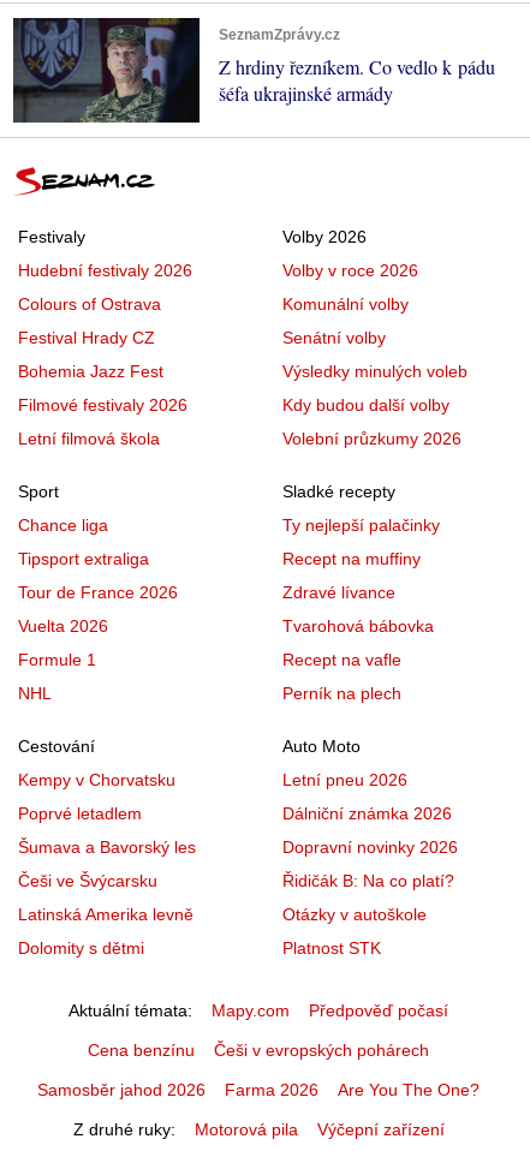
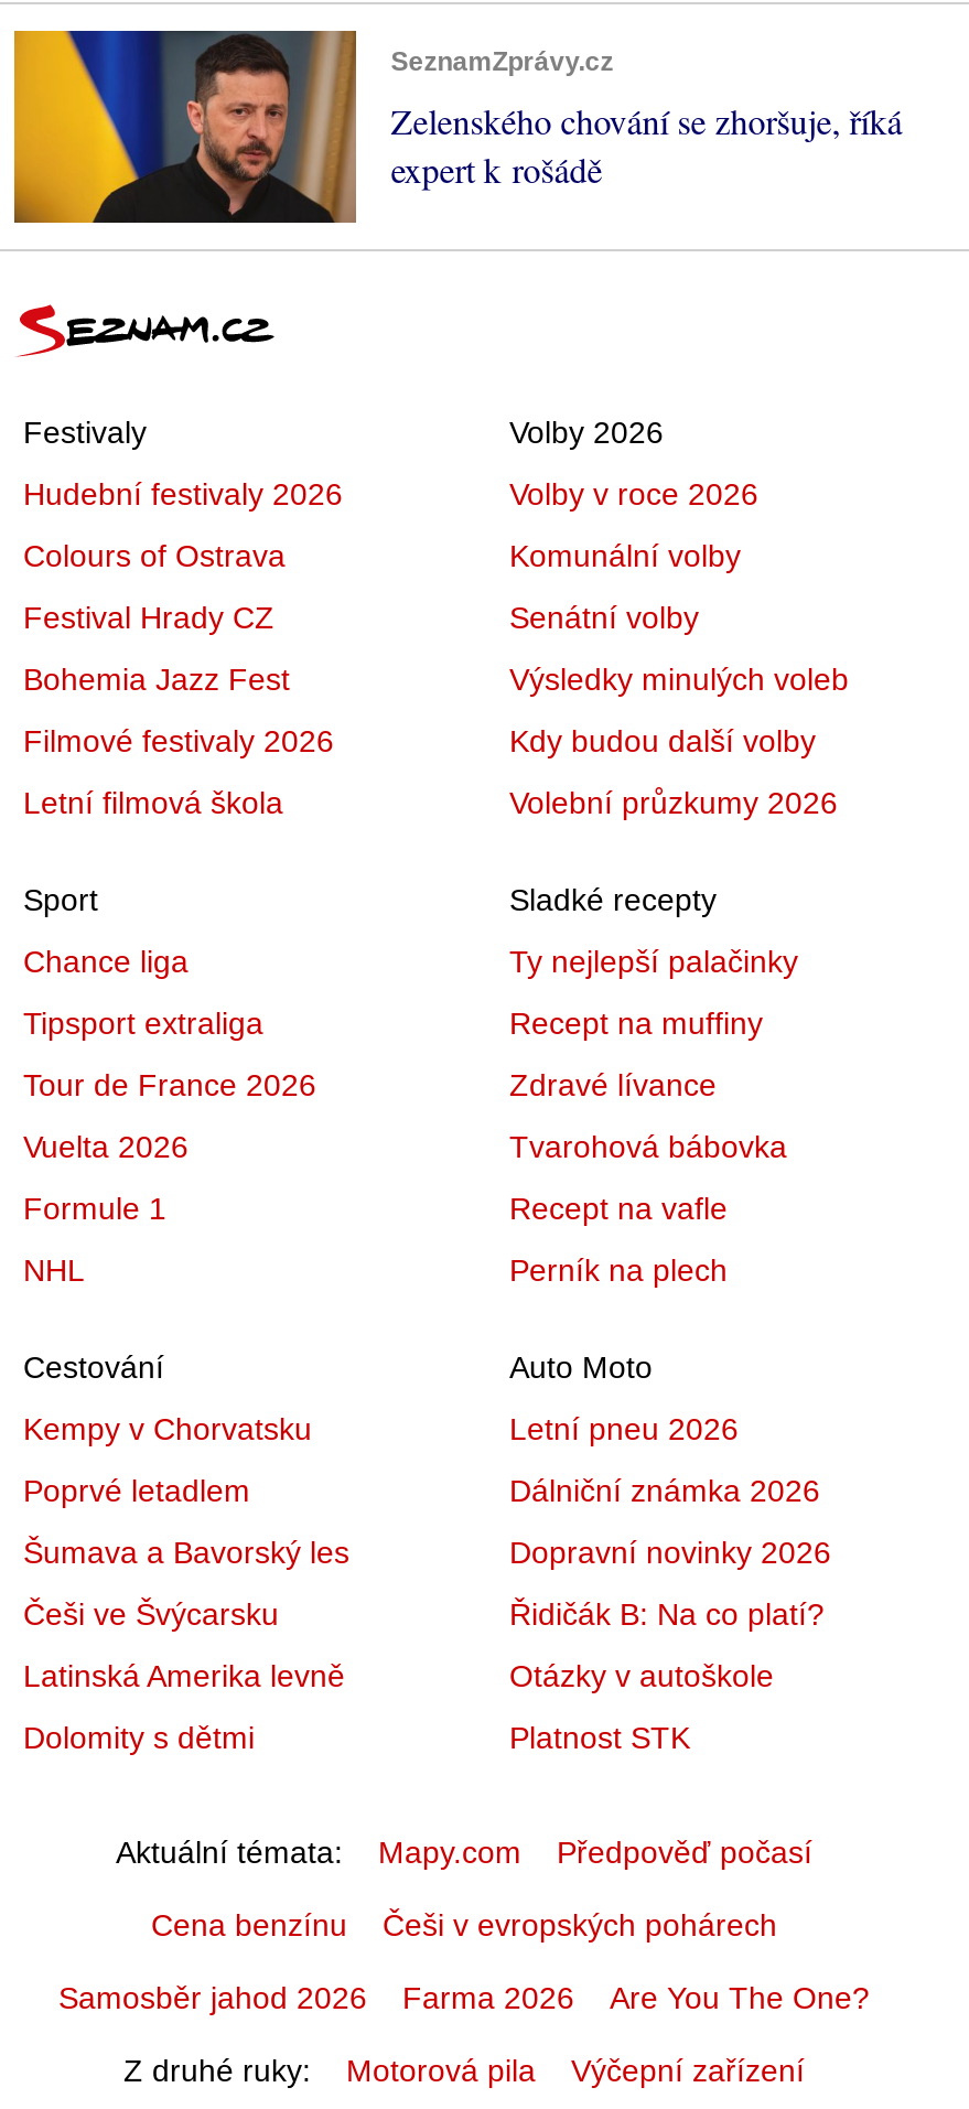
[12,17,495,124] [image] | Z hrdiny řezníkem. Co vedlo k pádu | šéfa ukrajinské armády -> [12,28,902,226] [image] | Zelenského chování se zhoršuje, říká | expert k rošádě

